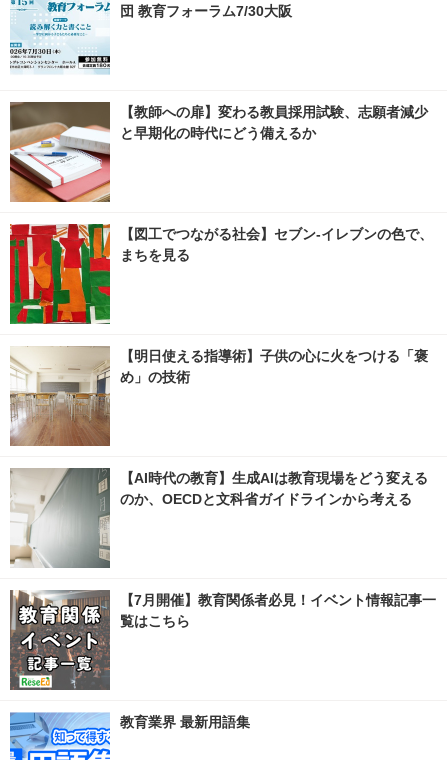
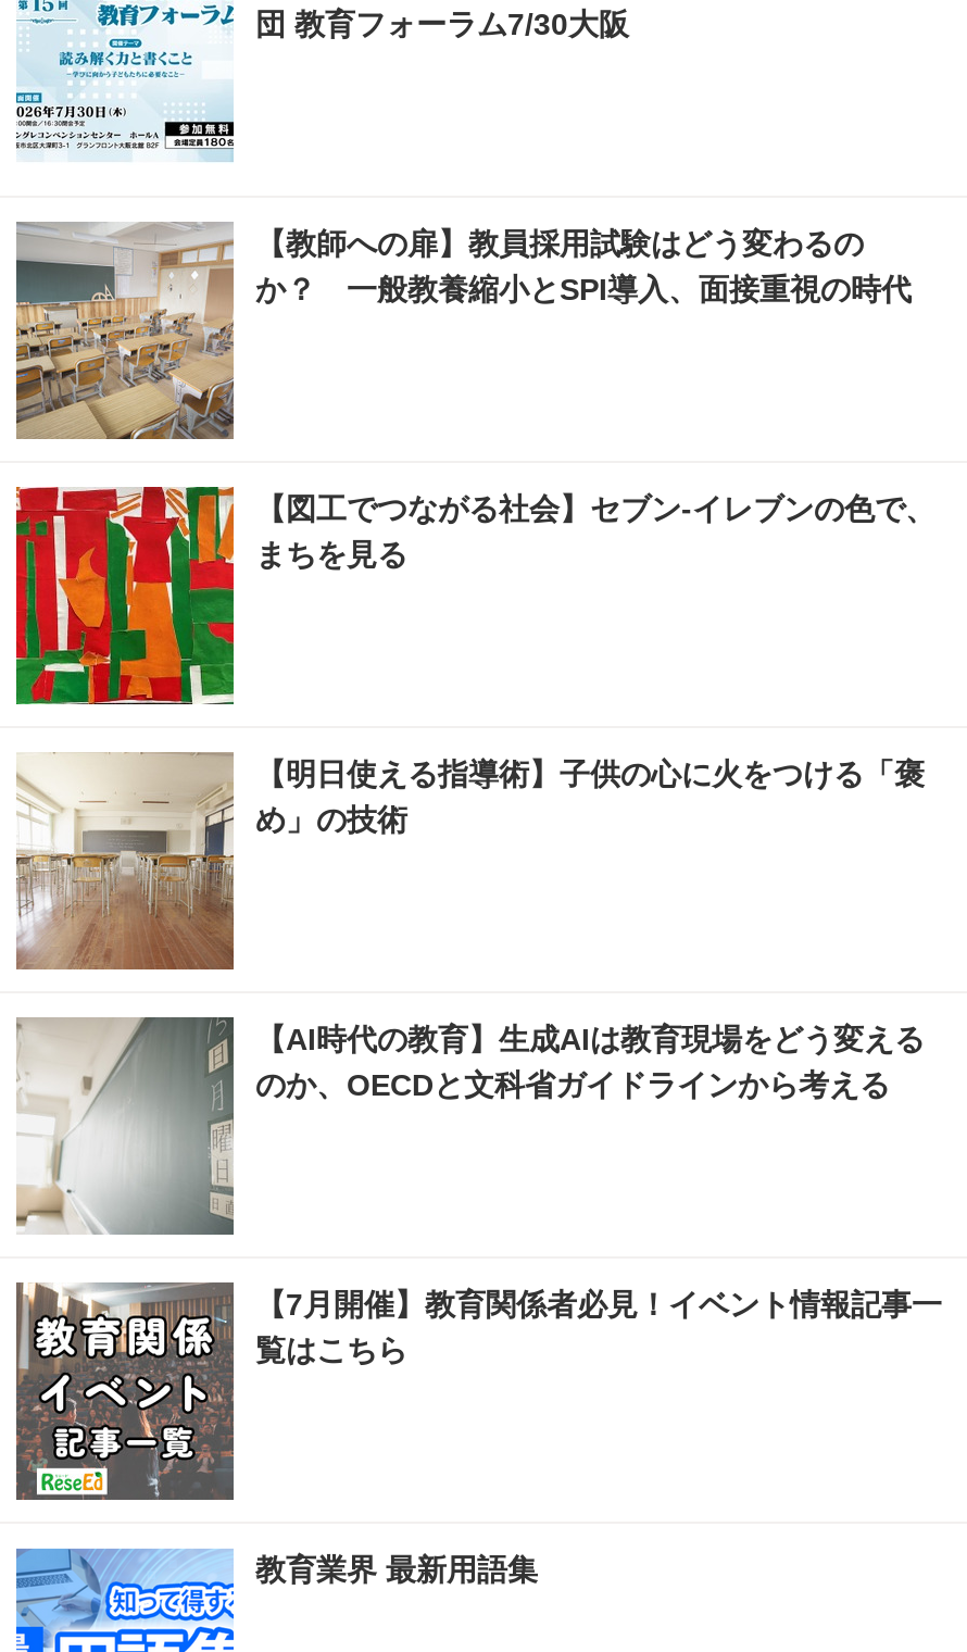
[9,101,428,203] [image] | 【教師への扉】変わる教員採用試験、志願者減少 | と早期化の時代にどう備えるか -> [14,222,912,441] [image] | 【教師への扉】教員採用試験はどう変わるの | か？ 一般教養縮小とSPI導入、面接重視の時代

